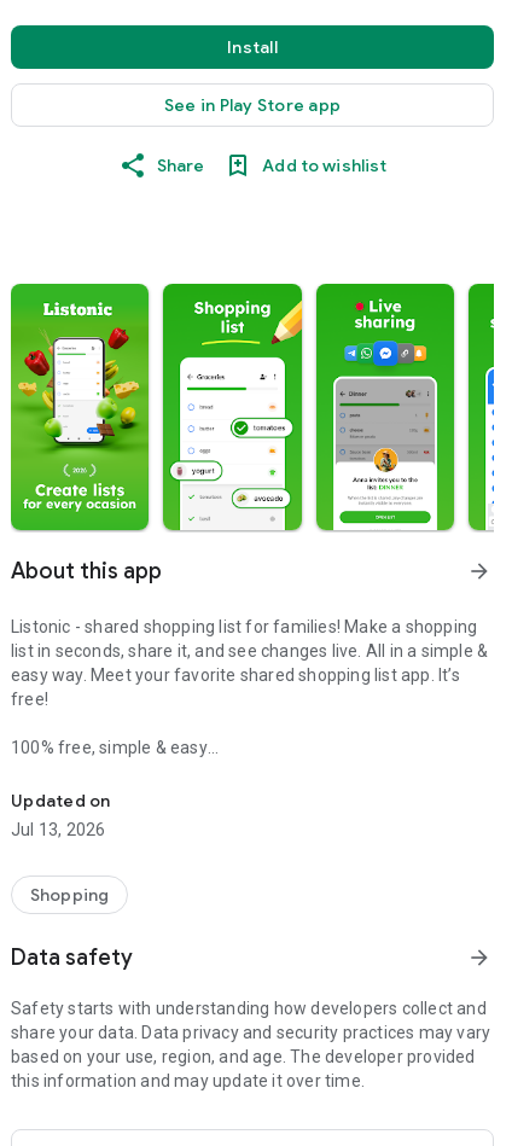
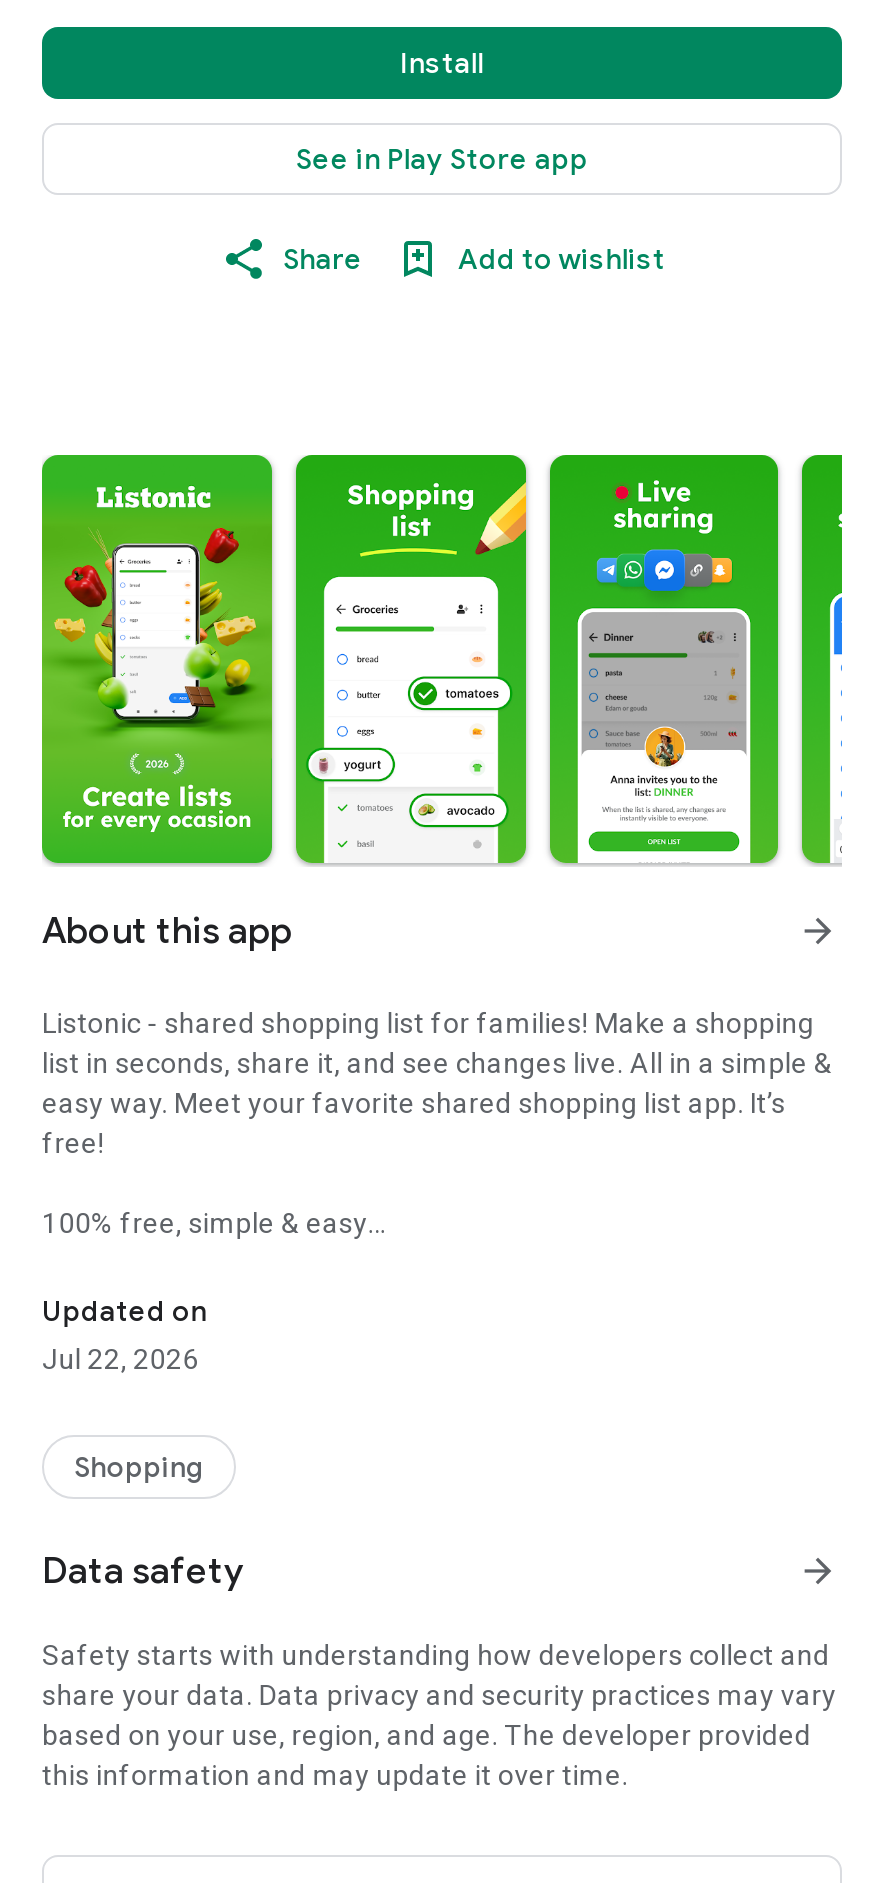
[11,820,106,839] Jul 13, 2026 -> [42,1343,199,1375] Jul 22, 2026

